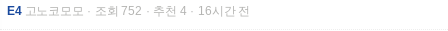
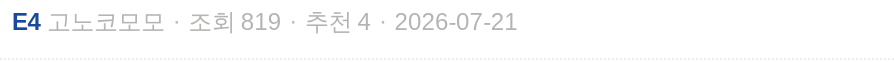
[95,4,142,18] 조회 752 -> [188,9,281,37] 조회 819
[198,4,250,18] 16시간 전 -> [394,9,518,37] 2026-07-21

